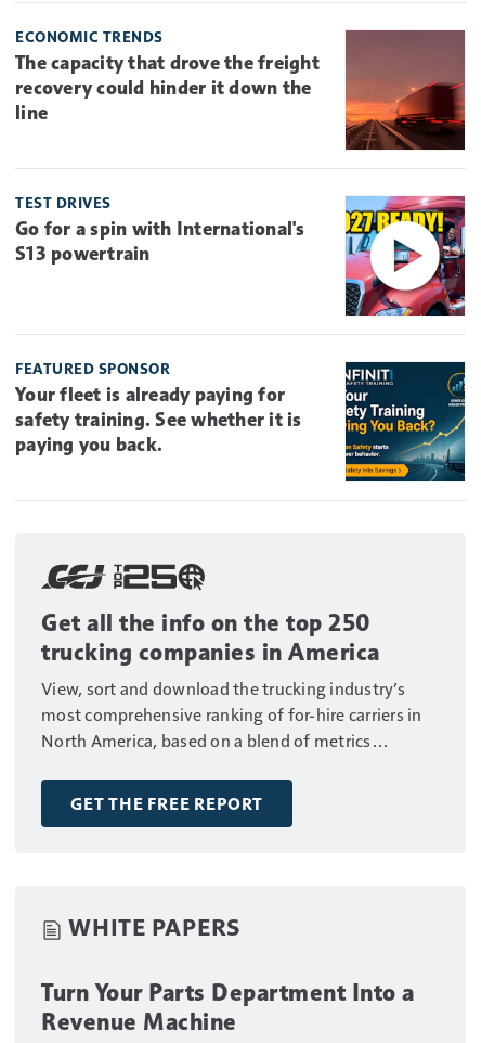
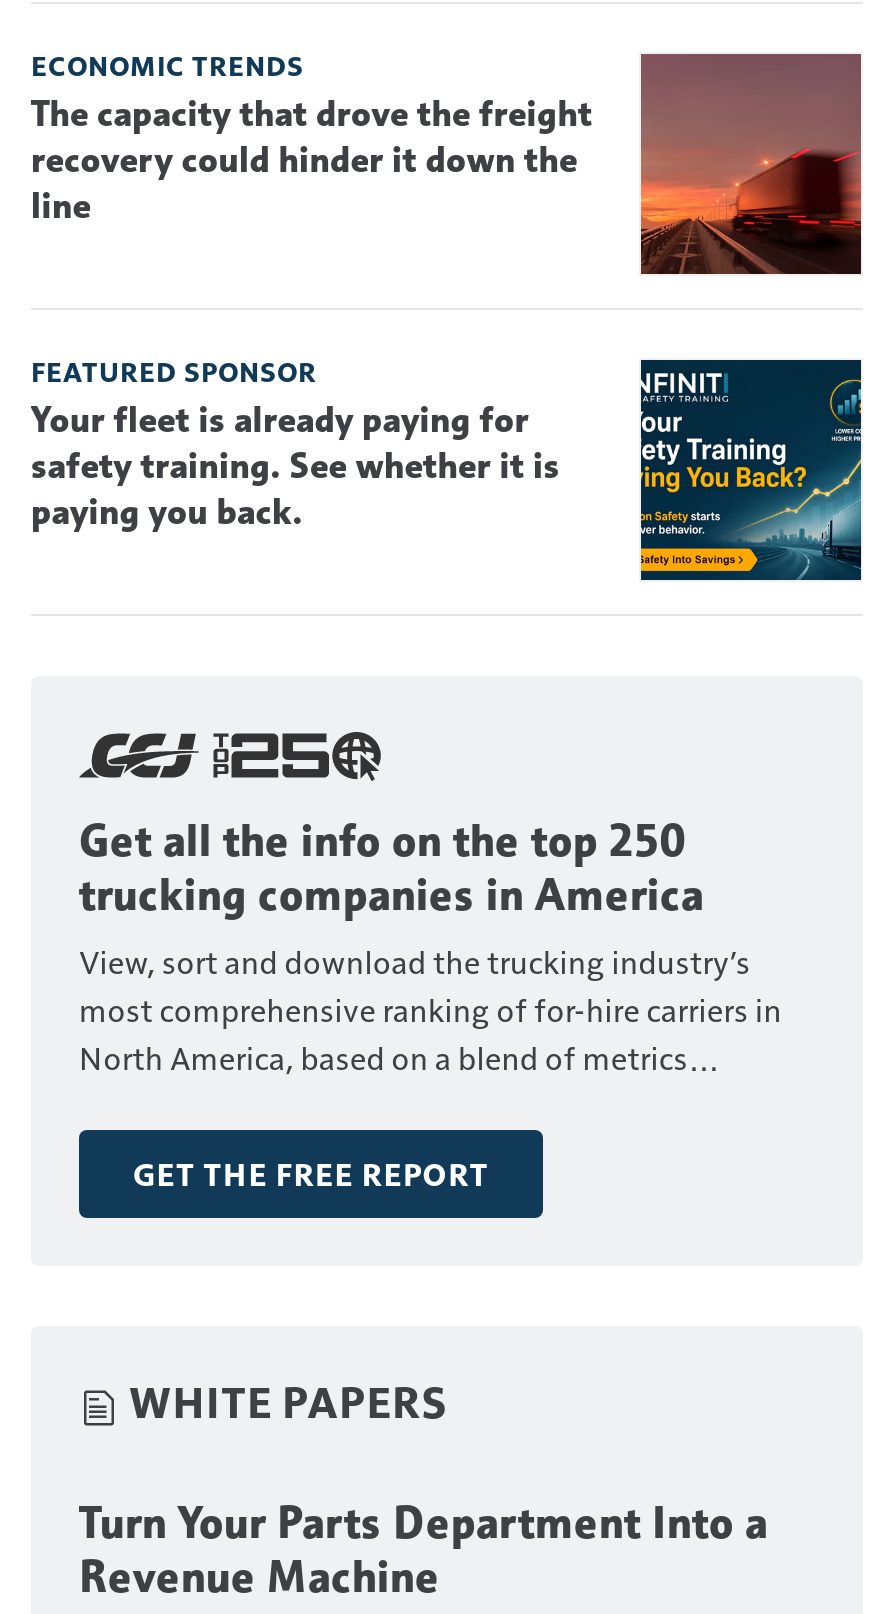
[15,193,466,317] [image] | TEST DRIVES | Go for a spin with International's | S13 powertrain -> none

